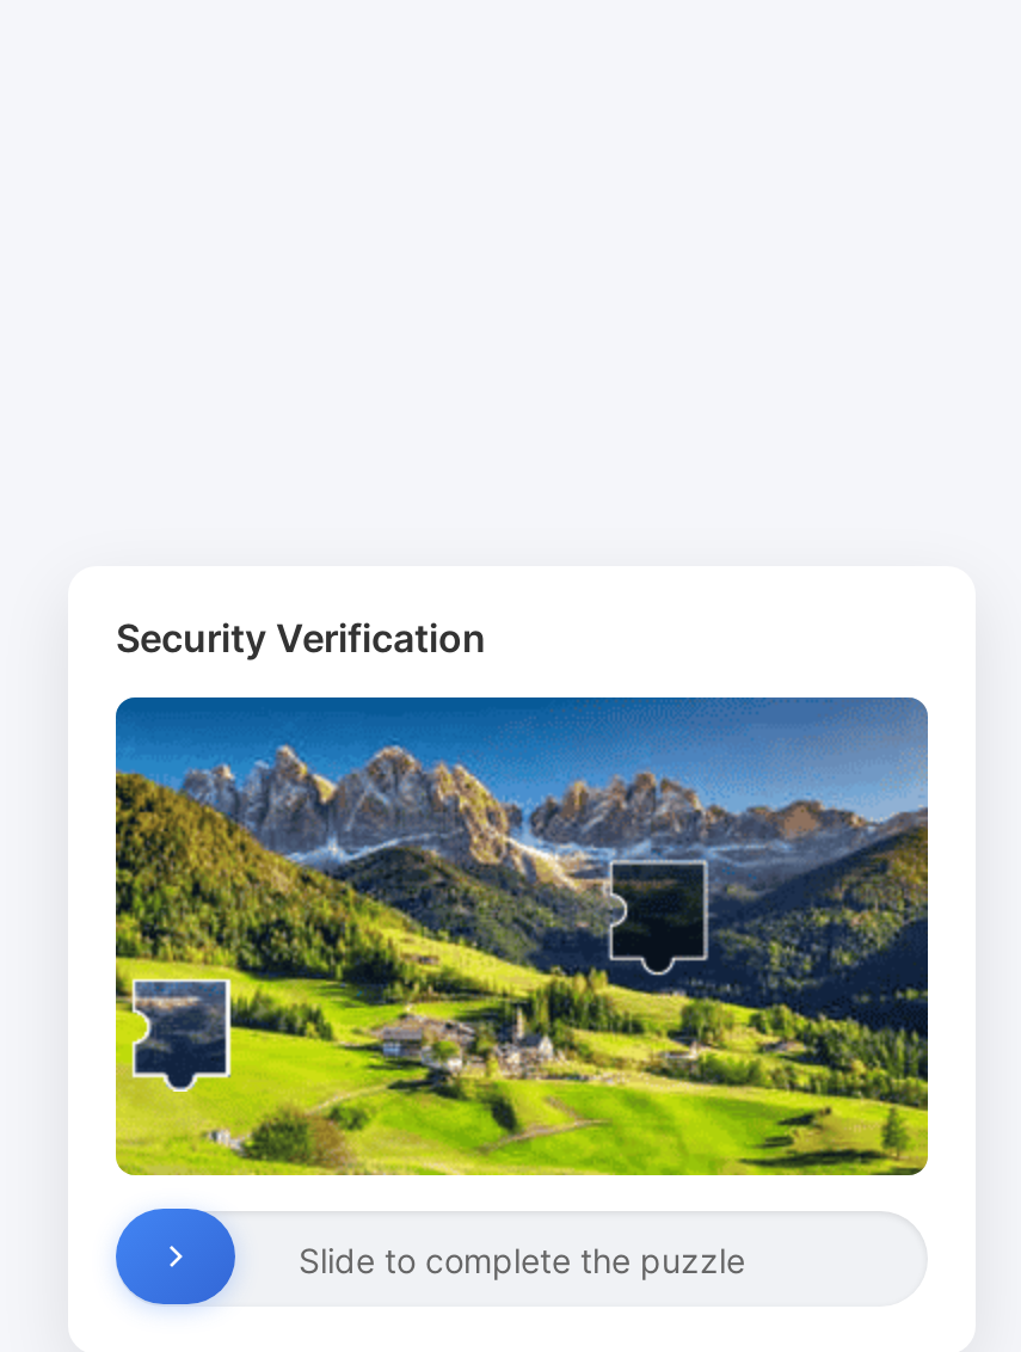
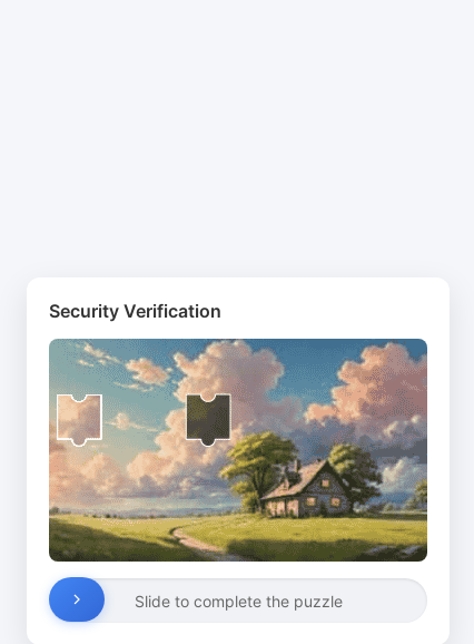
[113,695,930,1178] [image] -> [48,338,428,563] [image]

